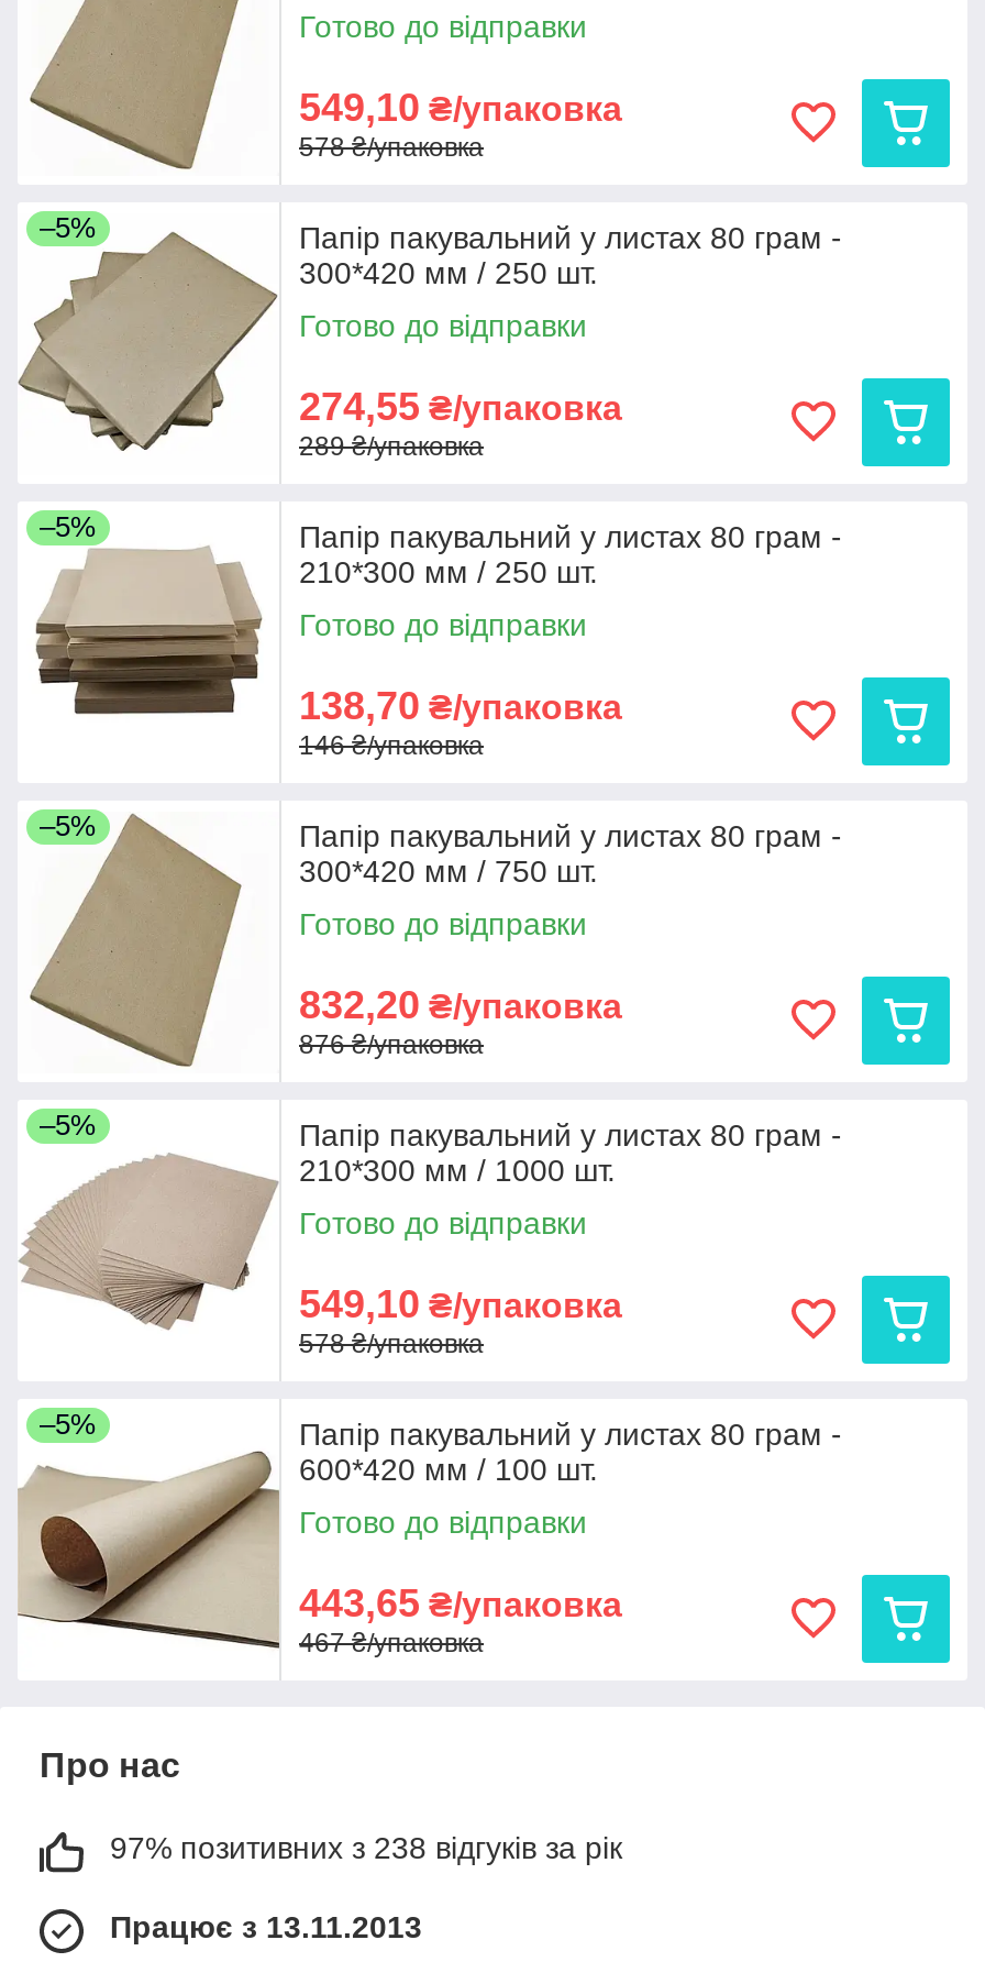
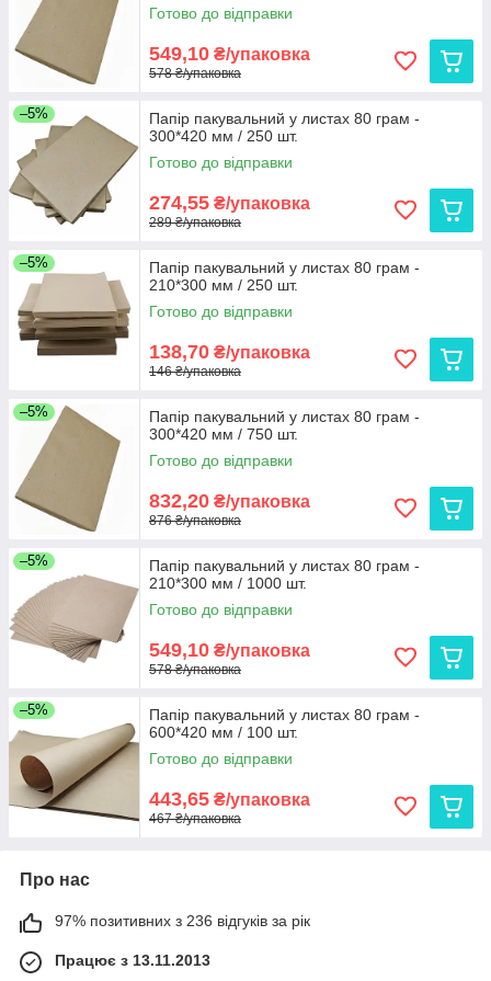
[110,1830,622,1865] 97% позитивних з 238 відгуків за рік -> [55,912,310,929] 97% позитивних з 236 відгуків за рік

